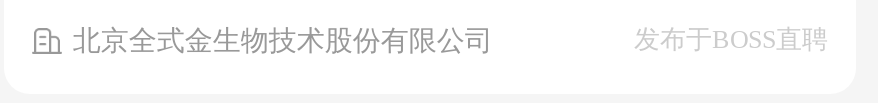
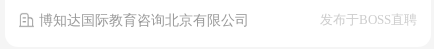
[73,25,493,57] 北京全式金生物技术股份有限公司 -> [39,12,249,28] 博知达国际教育咨询北京有限公司

